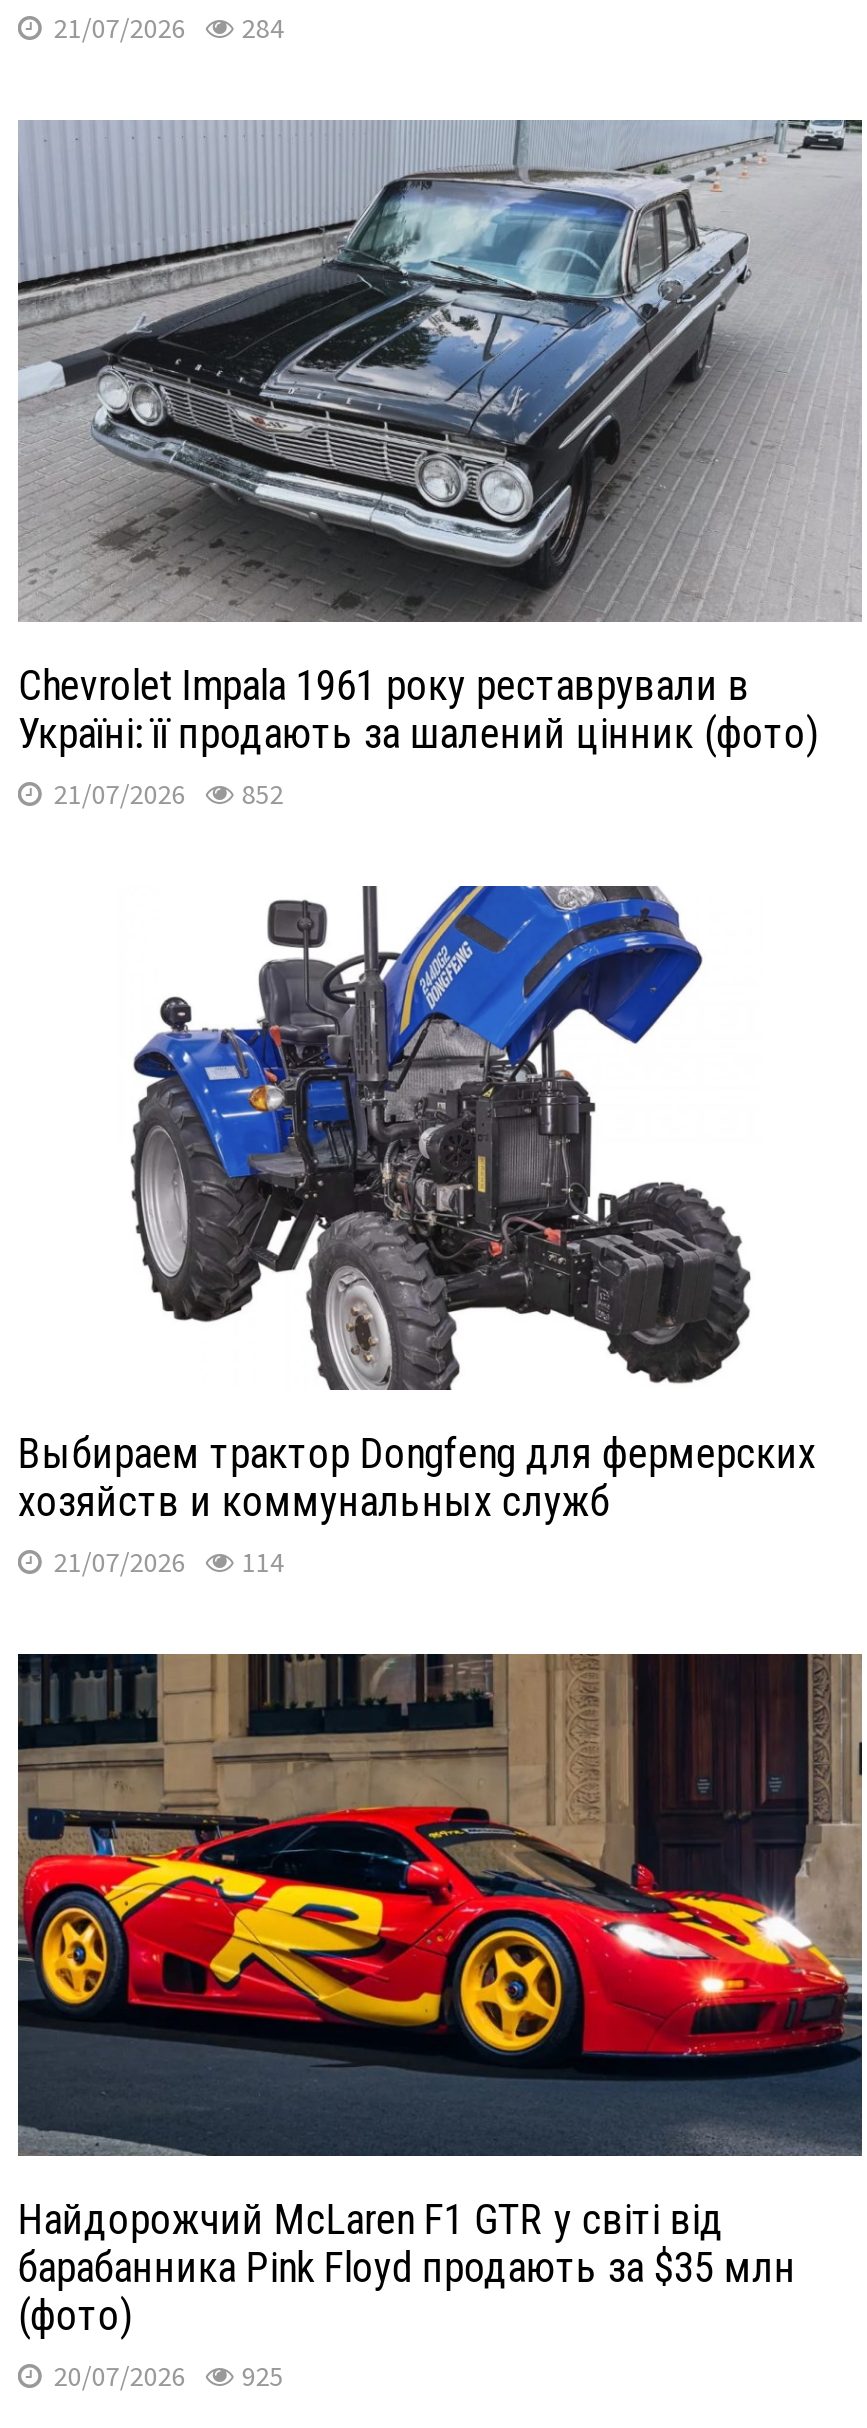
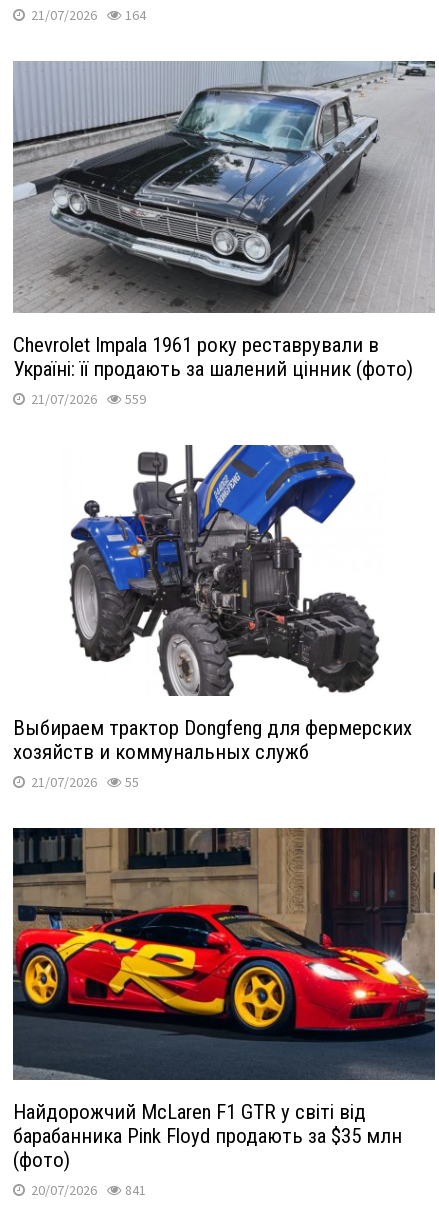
[54,10,284,46] 21/07/2026 284 -> [31,6,146,24] 21/07/2026 164
[54,777,284,813] 21/07/2026 852 -> [31,390,146,408] 21/07/2026 559
[54,1543,284,1579] 21/07/2026 114 -> [31,773,139,791] 21/07/2026 55
[54,2358,284,2394] 20/07/2026 925 -> [31,1181,146,1199] 20/07/2026 841

